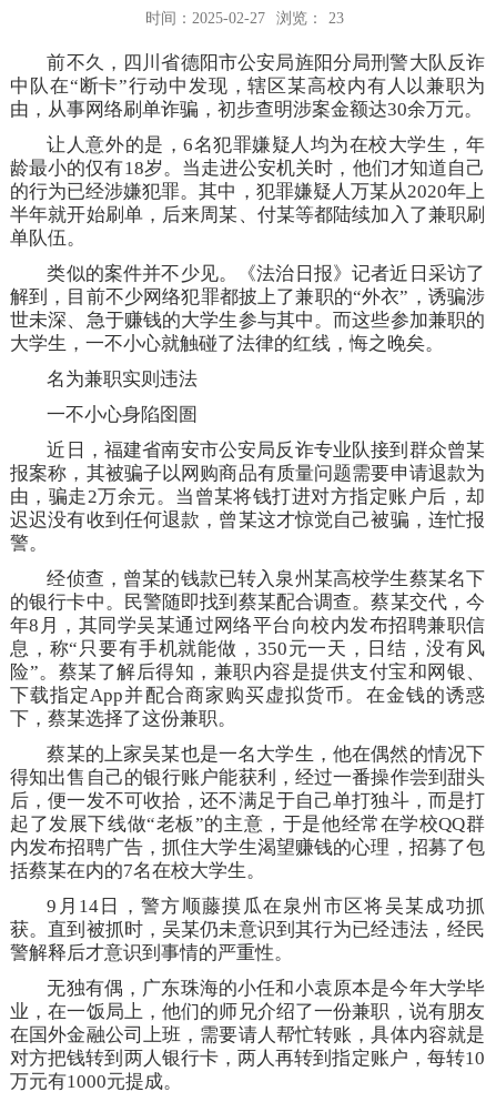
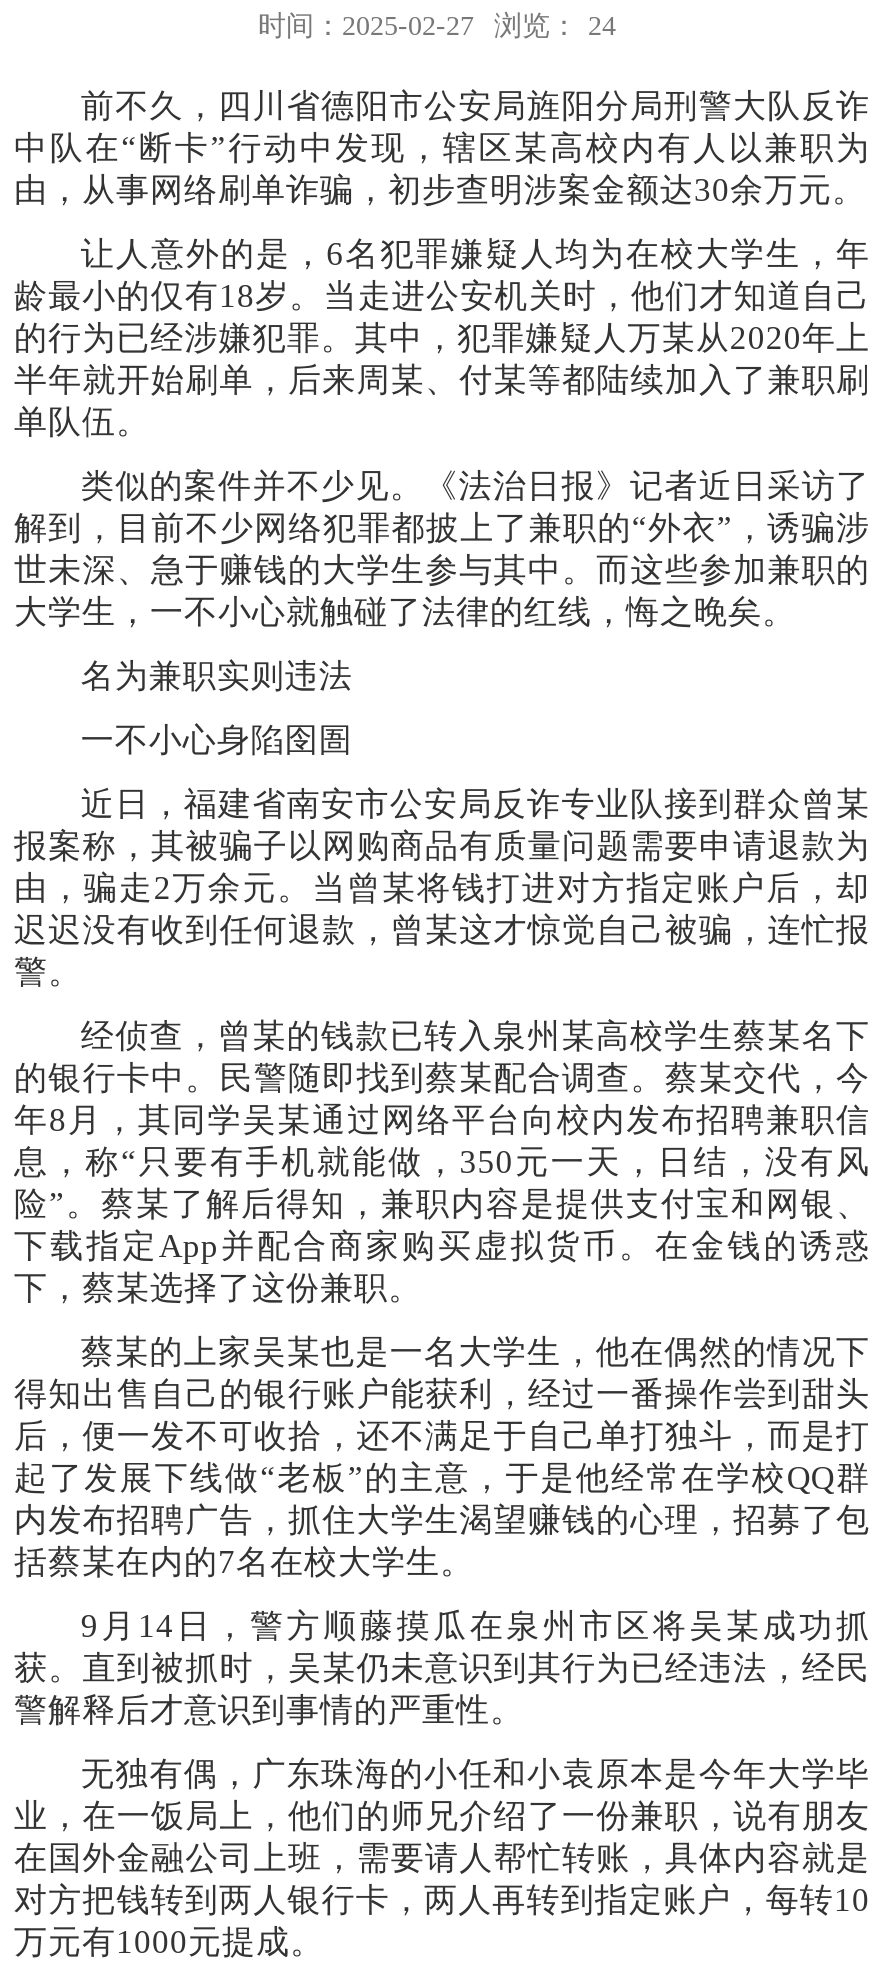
[145,11,344,27] 时间：2025-02-27 浏览： 23 -> [258,12,616,42] 时间：2025-02-27 浏览： 24

